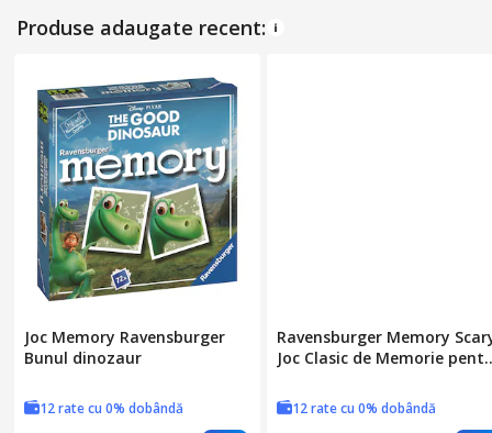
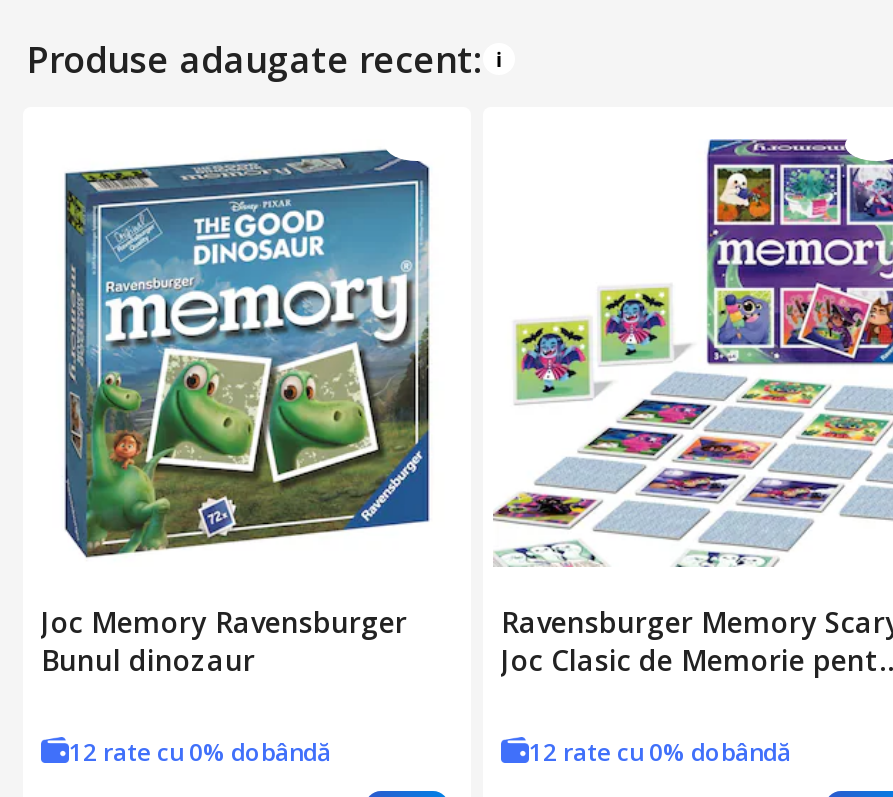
none -> [493,137,887,569] [image]

